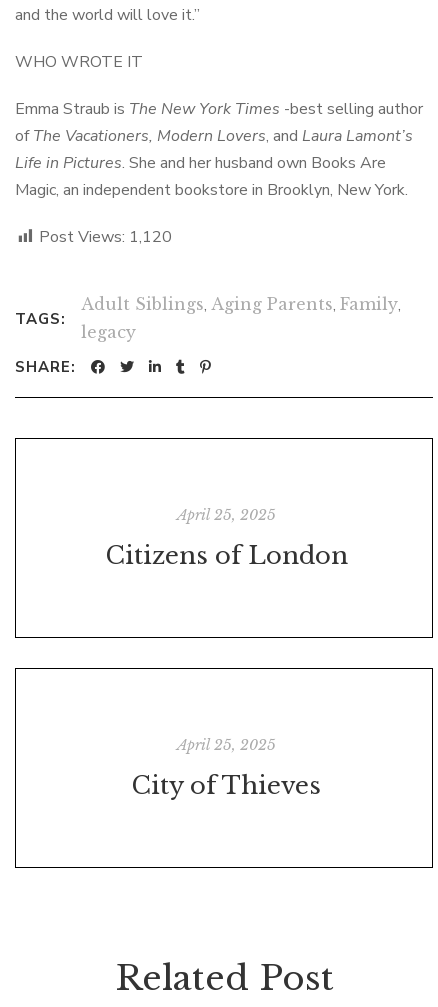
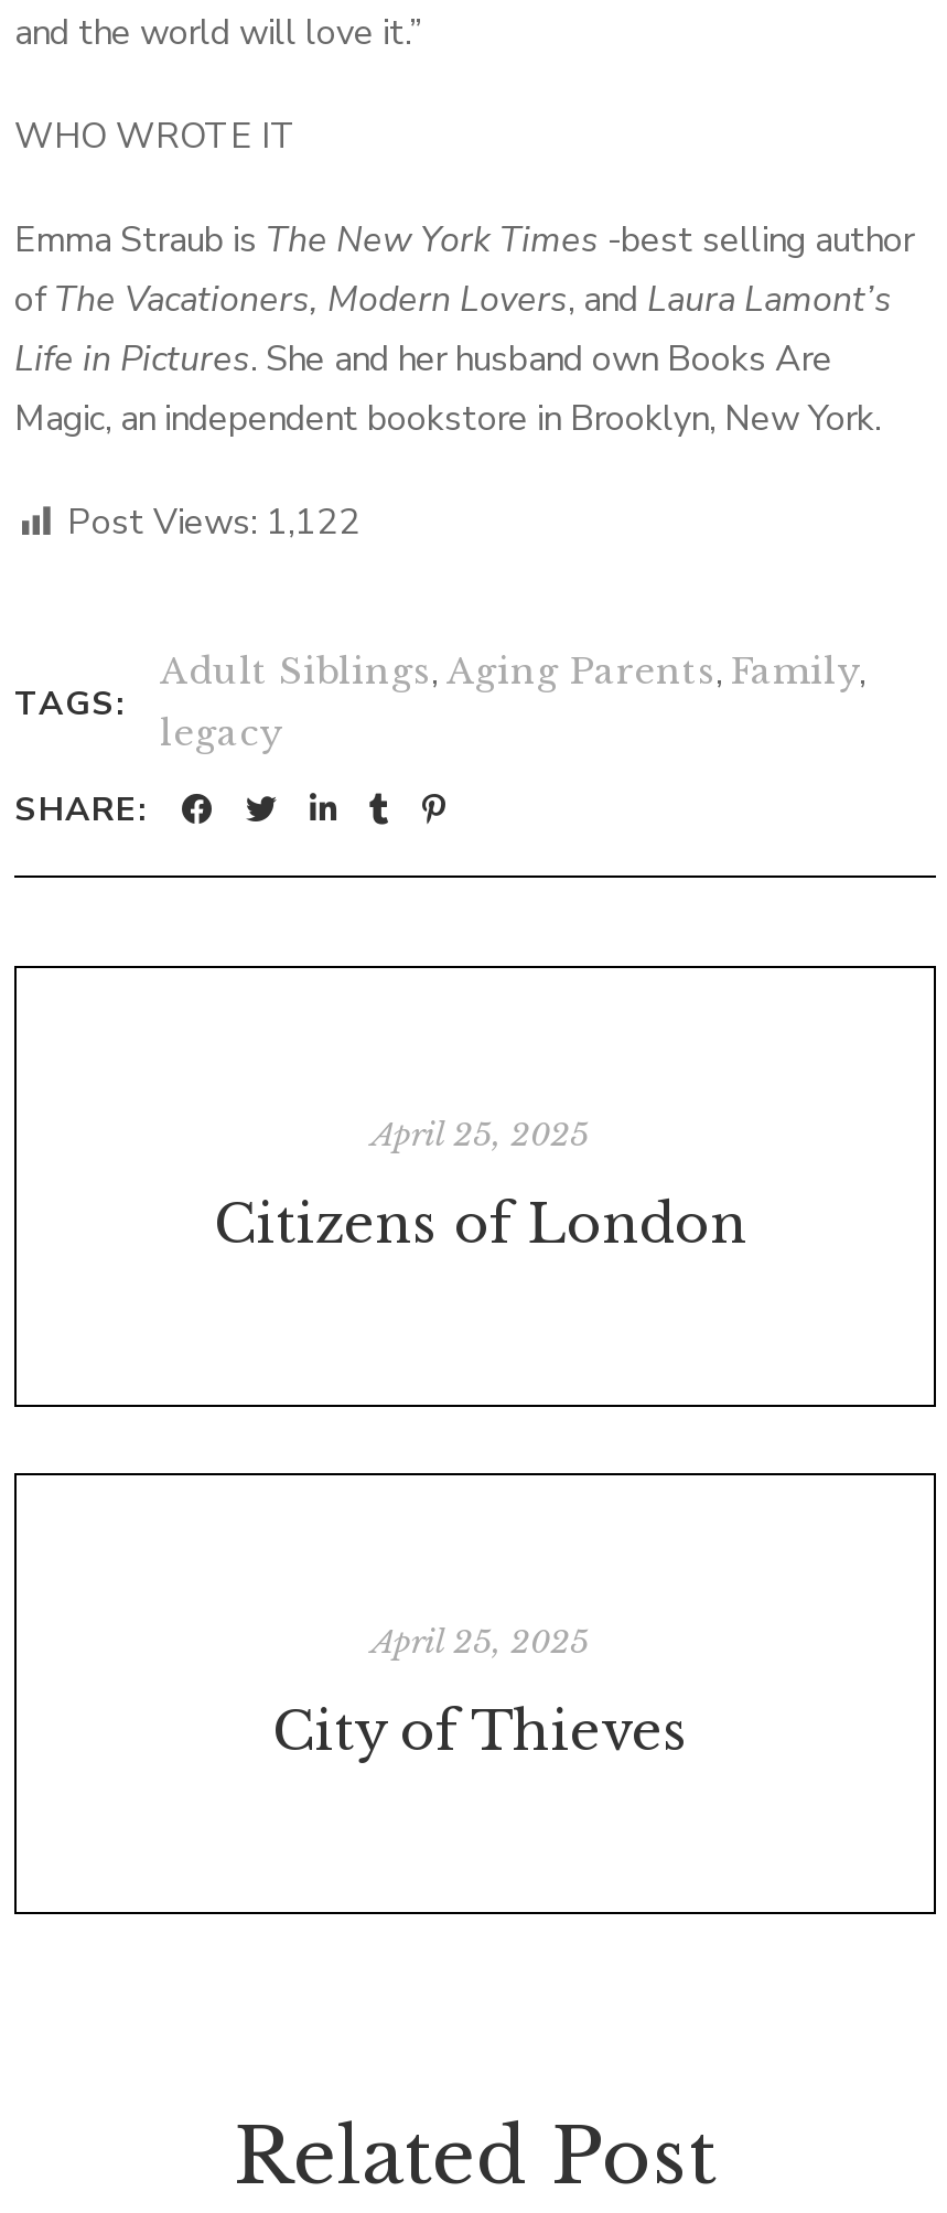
[39,226,172,248] Post Views: 1,120 -> [67,498,360,546] Post Views: 1,122

